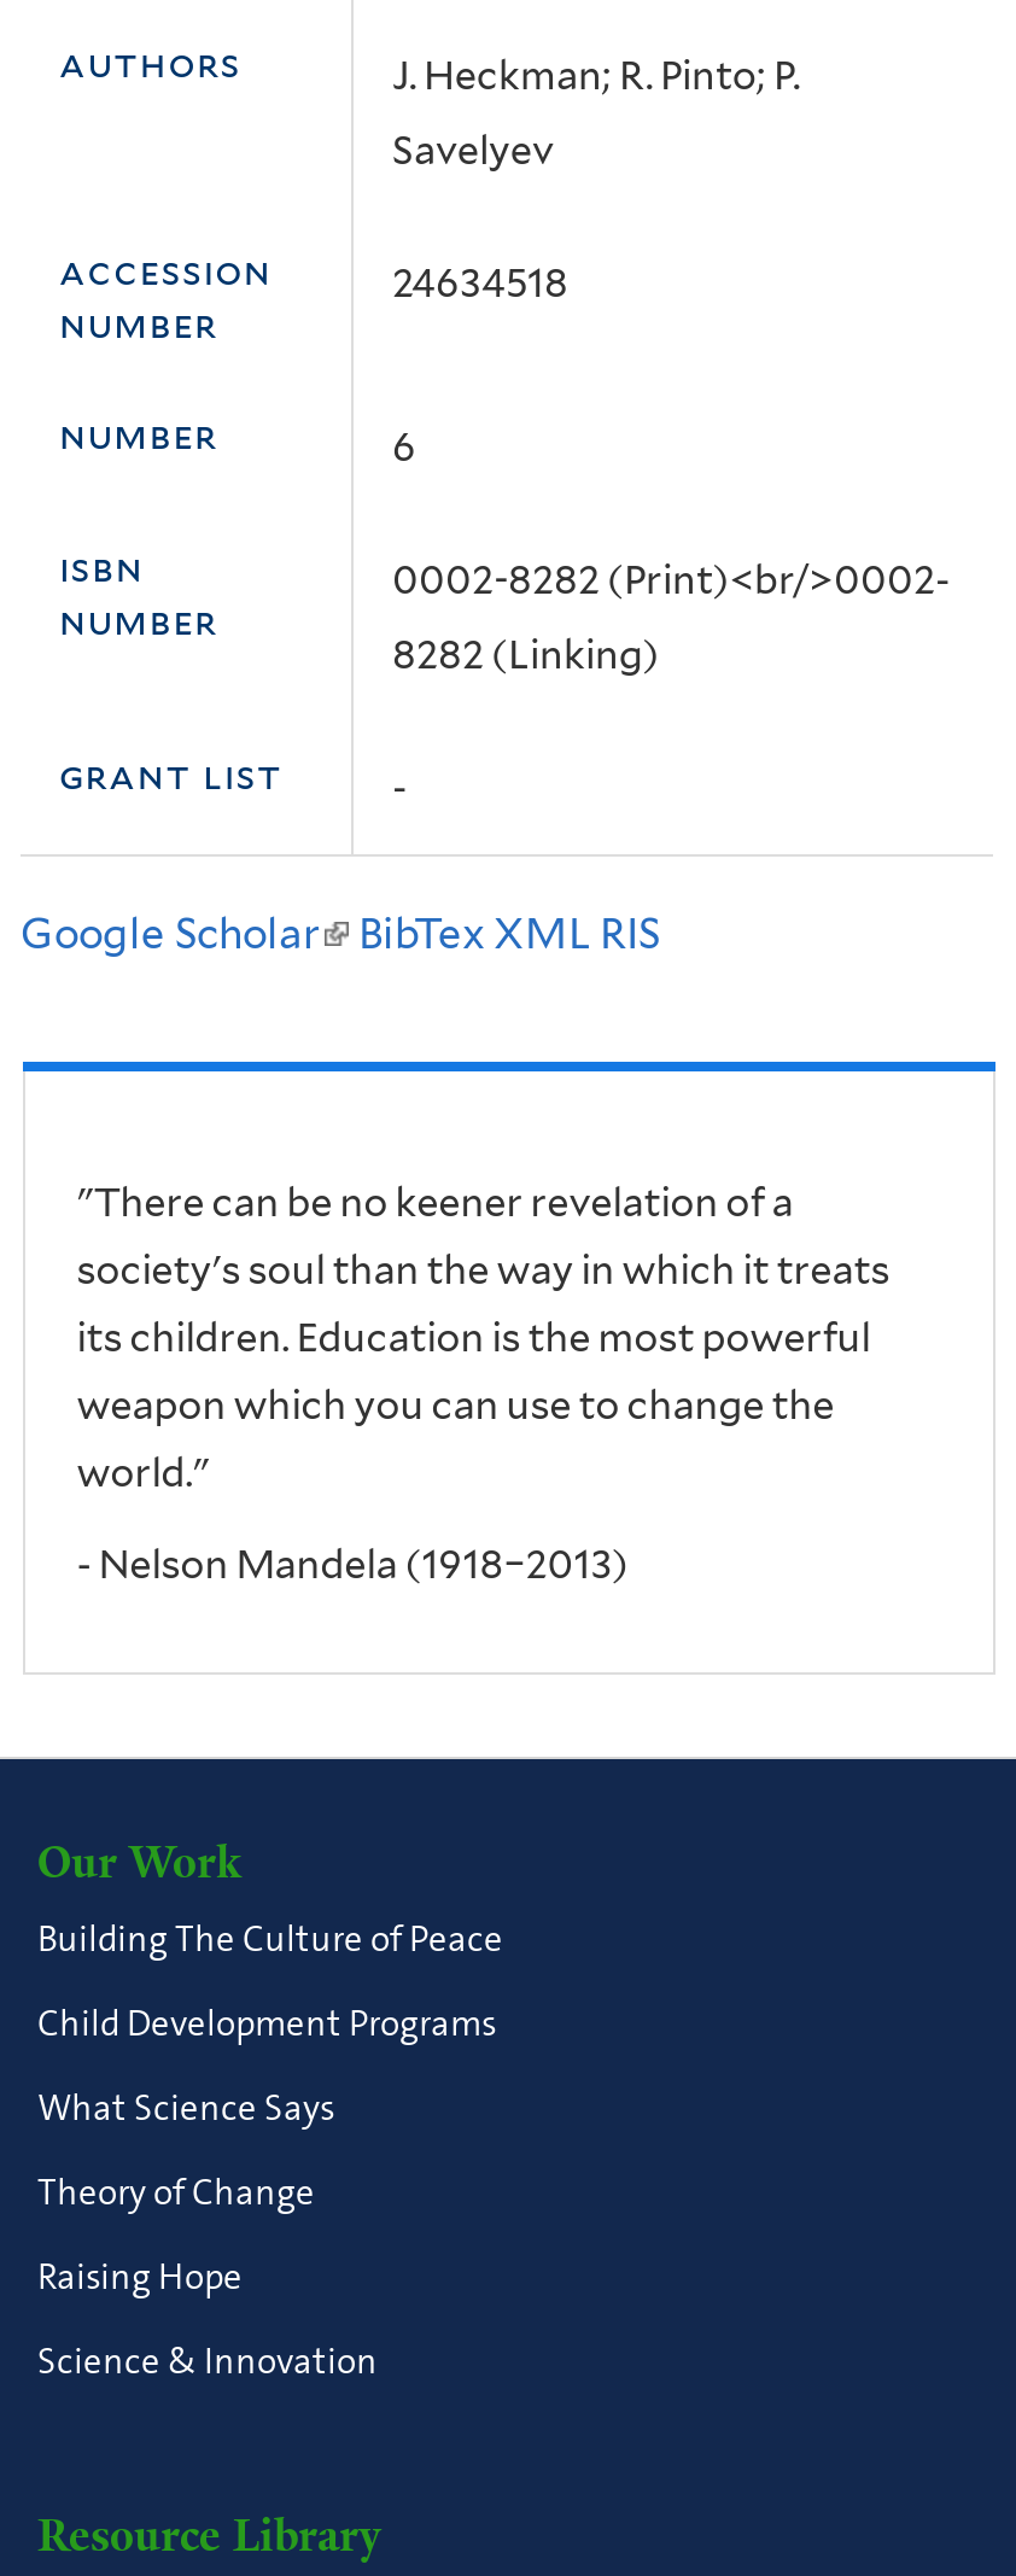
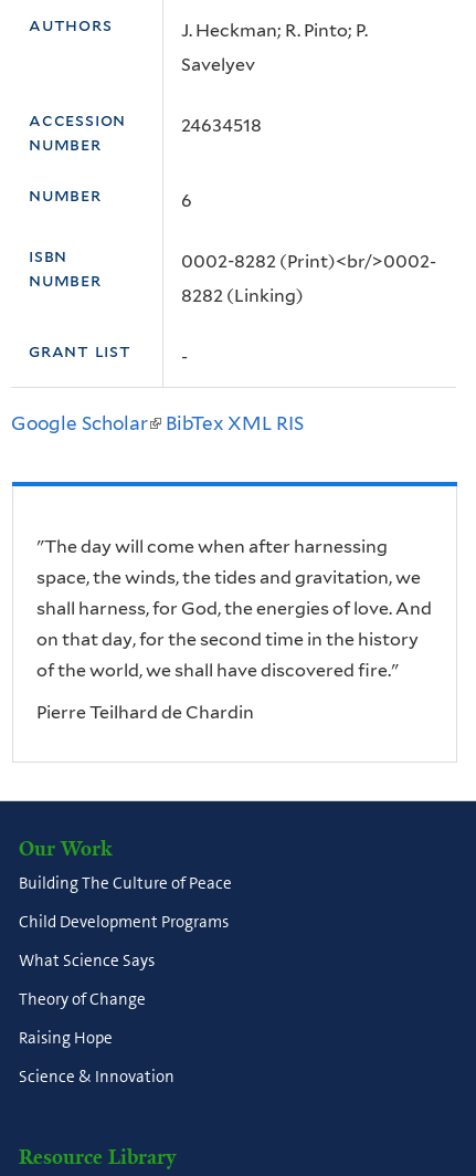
[77,1180,793,1225] "There can be no keener revelation of a -> [37,536,388,557] "The day will come when after harnessing
[77,1247,890,1293] society's soul than the way in which it treats -> [37,567,421,588] space, the winds, the tides and gravitation, we
[77,1315,870,1361] its children. Education is the most powerful -> [37,598,432,619] shall harness, for God, the energies of love. And
[77,1382,834,1428] weapon which you can use to change the -> [37,629,419,650] on that day, for the second time in the history
[77,1450,209,1496] world." -> [37,660,399,681] of the world, we shall have discovered fire."
[77,1541,629,1587] - Nelson Mandela (1918–2013) -> [37,702,254,723] Pierre Teilhard de Chardin

